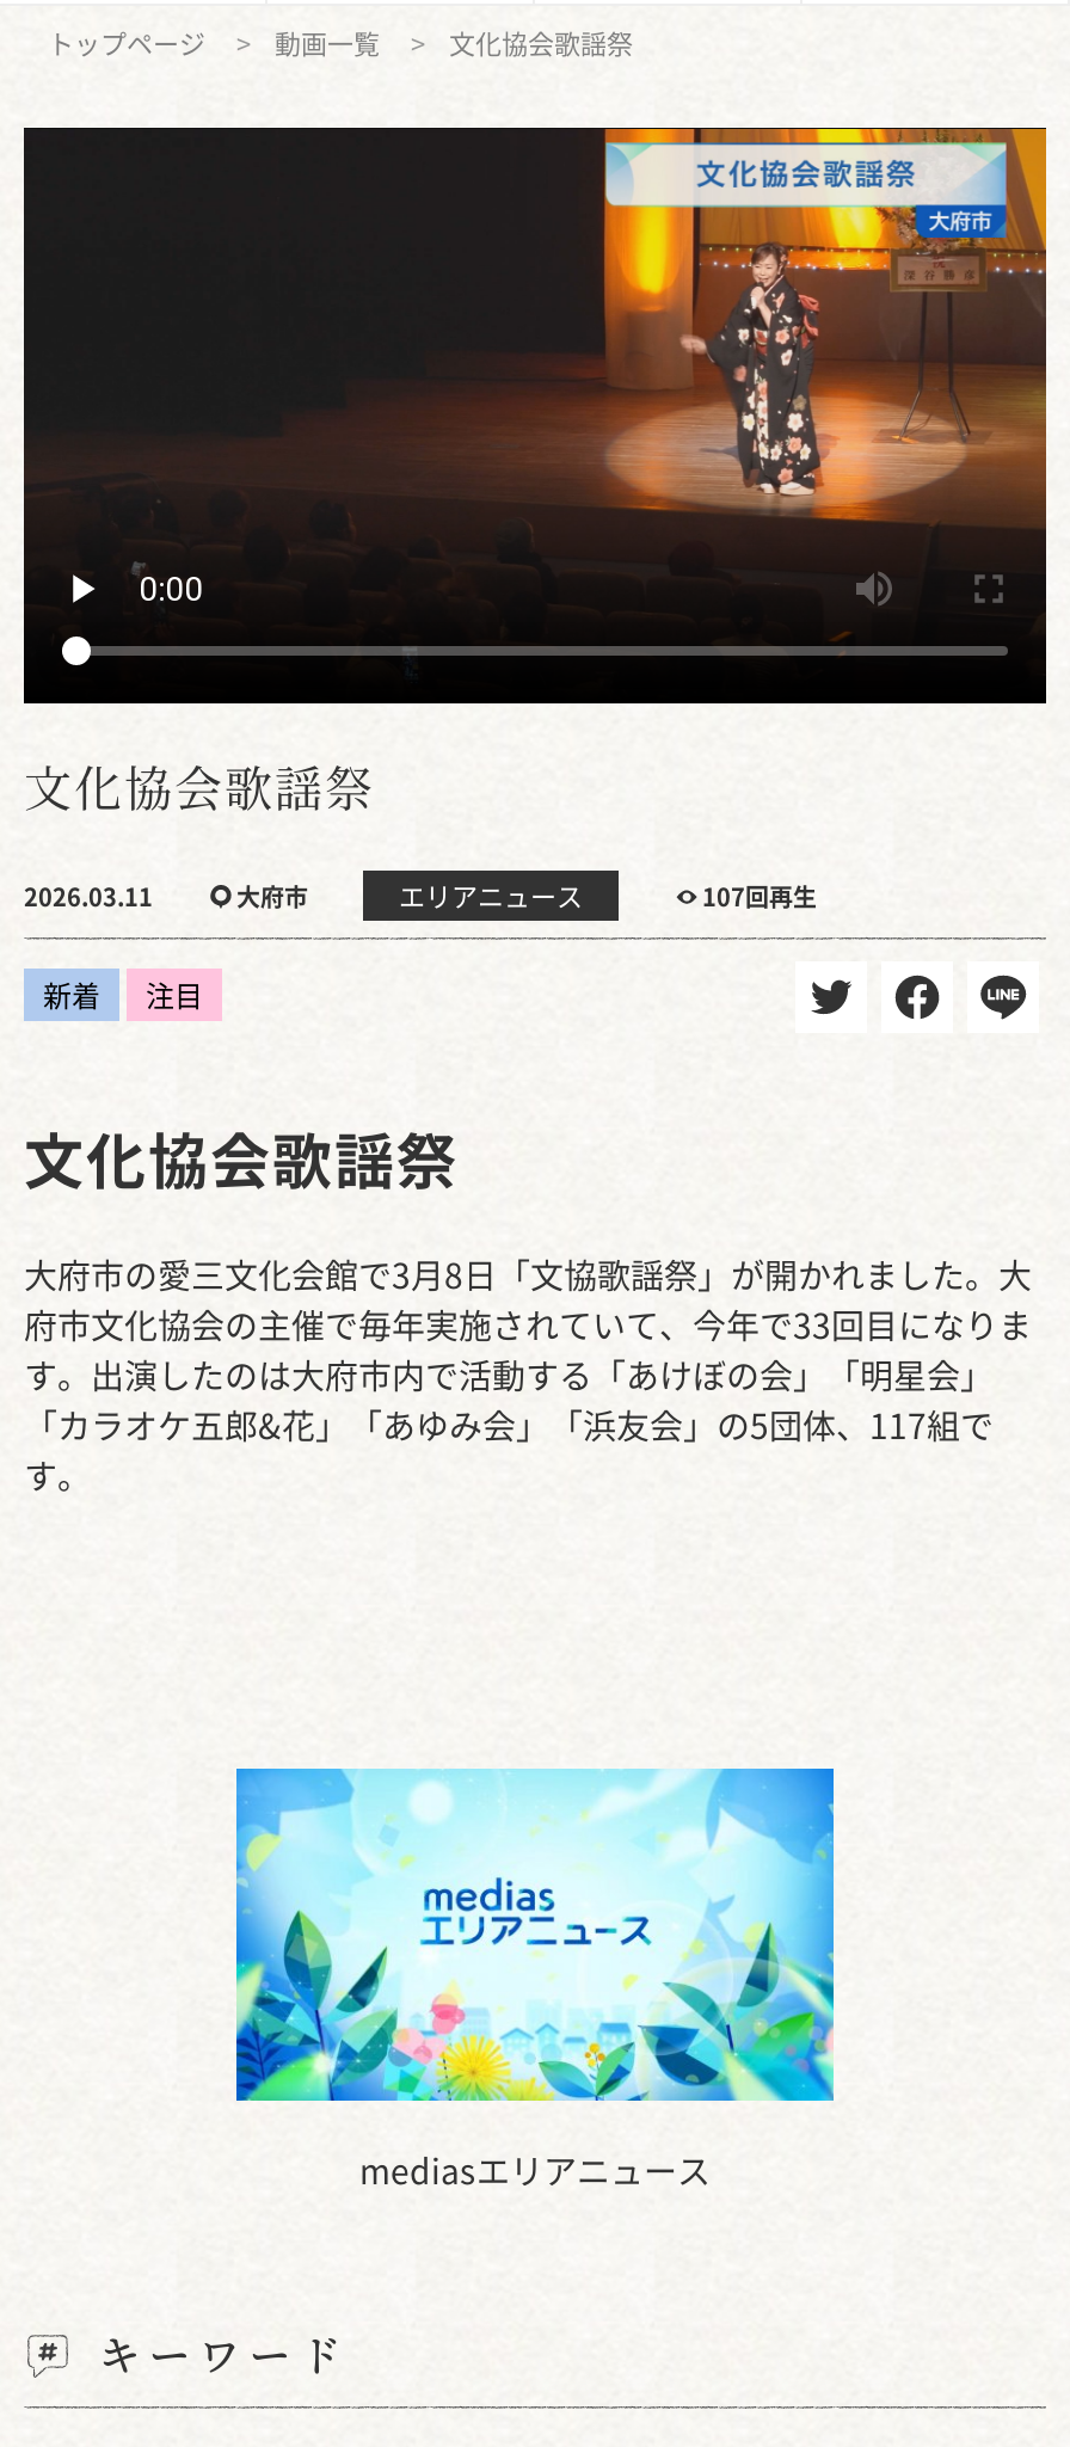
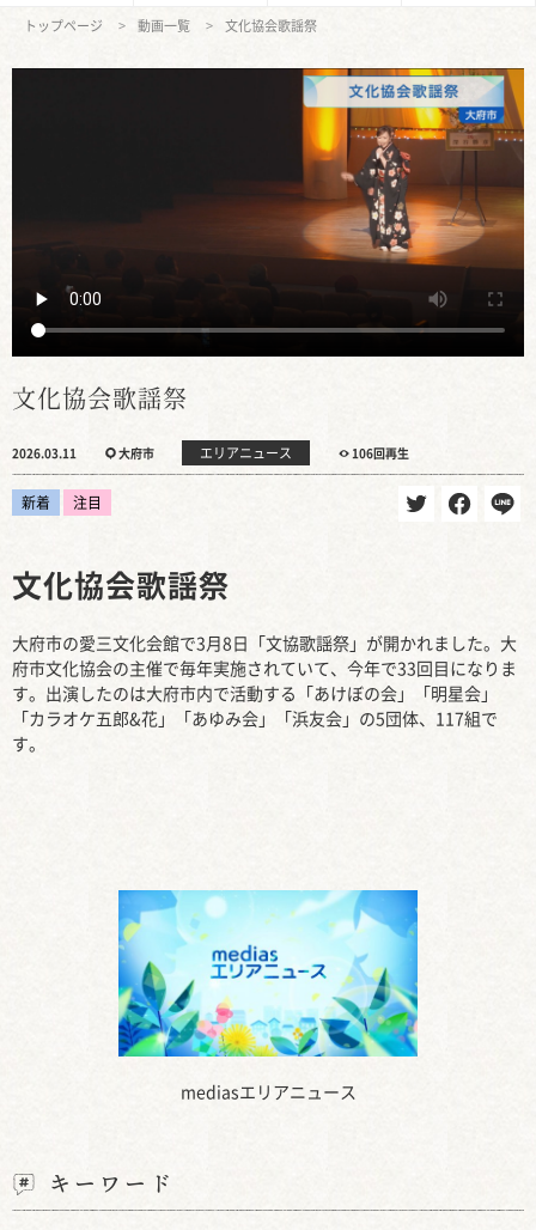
[702,884,817,908] 107回再生 -> [352,447,409,459] 106回再生

